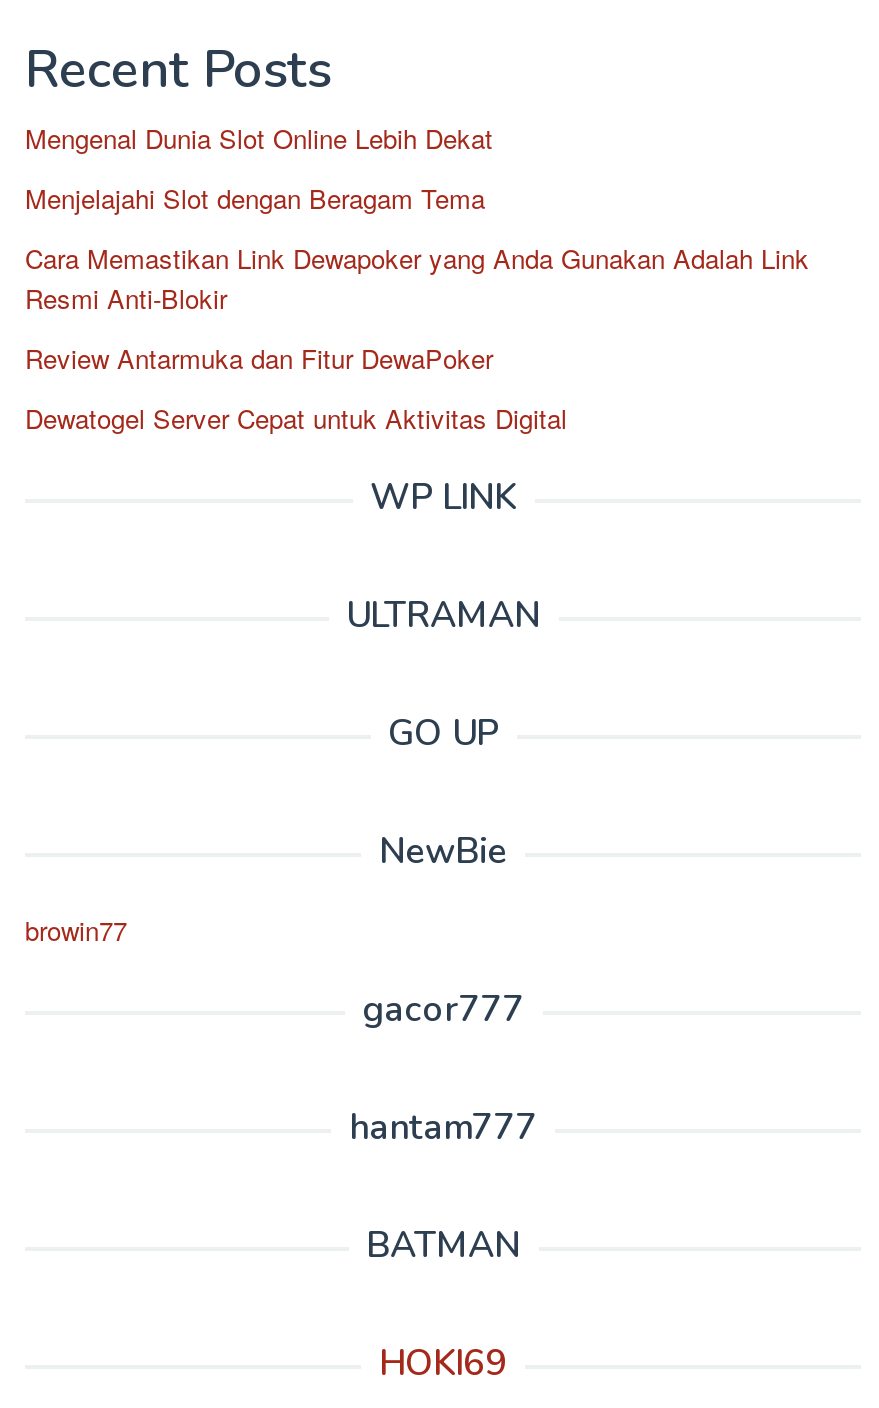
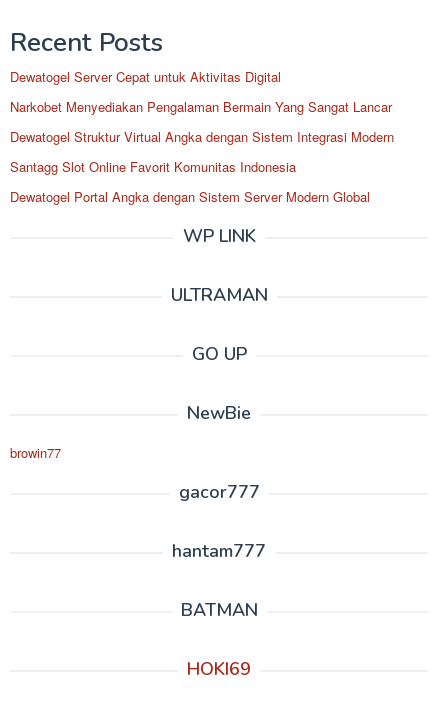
[25,119,809,377] Mengenal Dunia Slot Online Lebih Dekat | Menjelajahi Slot dengan Beragam Tema | Cara Memastikan Link Dewapoker yang Anda Gunakan Adalah Link | Resmi Anti-Blokir | Review Antarmuka dan Fitur DewaPoker -> none
moved [25,399,567,437] -> [10,67,281,86]: Dewatogel Server Cepat untuk Aktivitas Digital
none -> [10,97,394,206] Narkobet Menyediakan Pengalaman Bermain Yang Sangat Lancar | Dewatogel Struktur Virtual Angka dengan Sistem Integrasi Modern | Santagg Slot Online Favorit Komunitas Indonesia | Dewatogel Portal Angka dengan Sistem Server Modern Global

